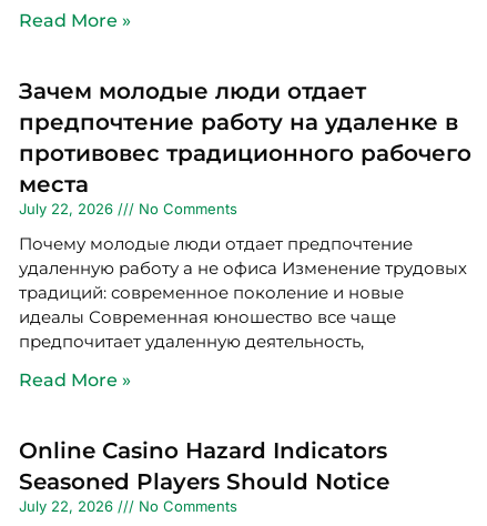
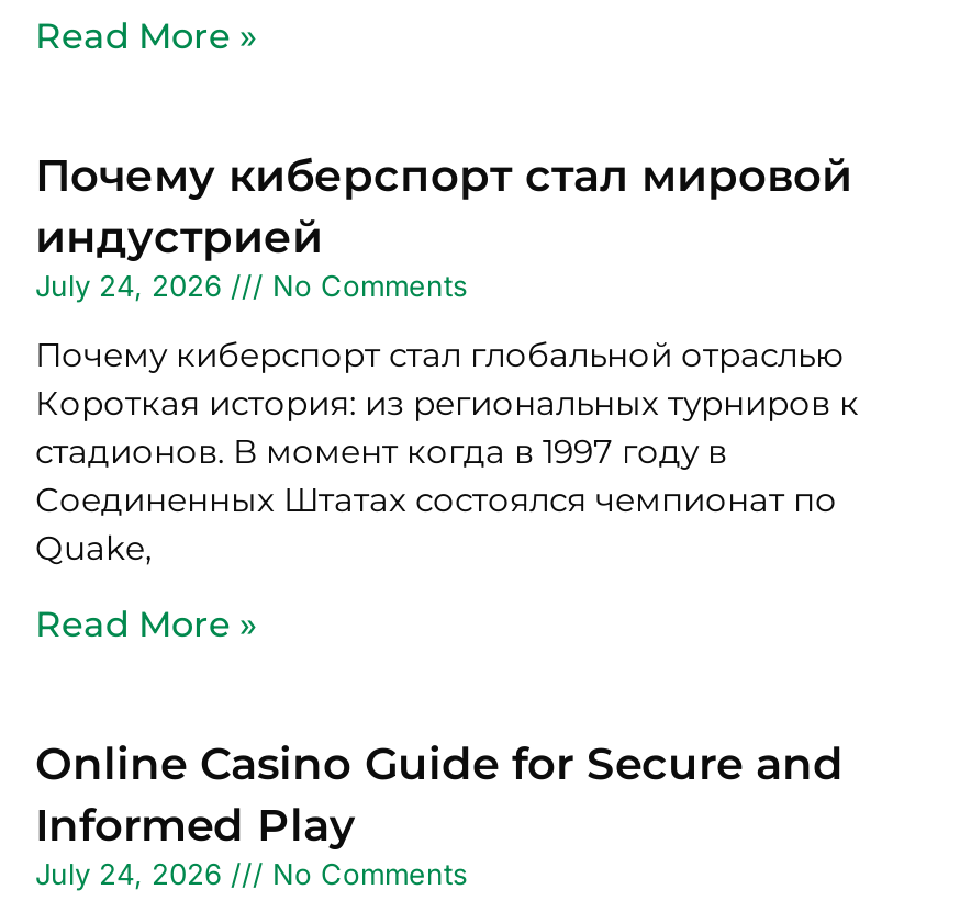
[19,78,471,217] Зачем молодые люди отдает | предпочтение работу на удаленке в | противовес традиционного рабочего | места | July 22, 2026 -> [35,149,852,303] Почему киберспорт стал мировой | индустрией | July 24, 2026
[19,233,467,352] Почему молодые люди отдает предпочтение | удаленную работу а не офиса Изменение трудовых | традиций: современное поколение и новые | идеалы Современная юношество все чаще | предпочитает удаленную деятельность, -> [35,333,859,568] Почему киберспорт стал глобальной отраслью | Короткая история: из региональных турниров к | стадионов. В момент когда в 1997 году в | Соединенных Штатах состоялся чемпионат по | Quake,
[19,437,389,515] Online Casino Hazard Indicators | Seasoned Players Should Notice | July 22, 2026 -> [35,737,844,891] Online Casino Guide for Secure and | Informed Play | July 24, 2026

